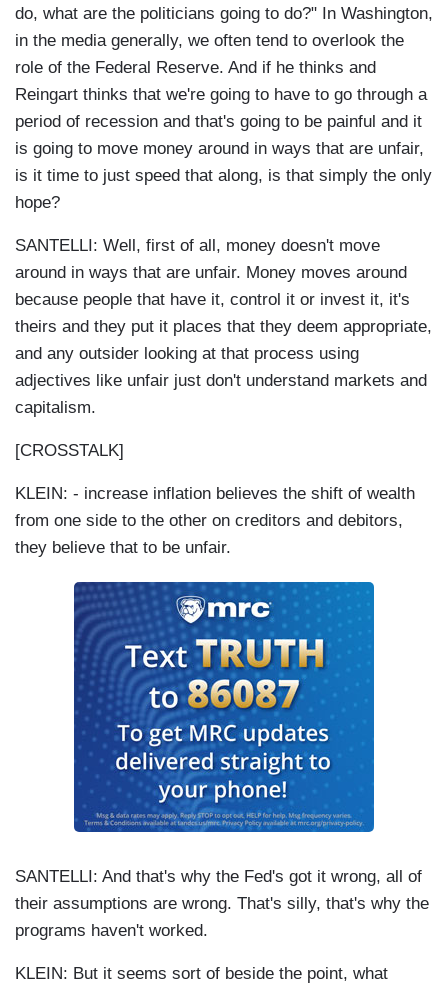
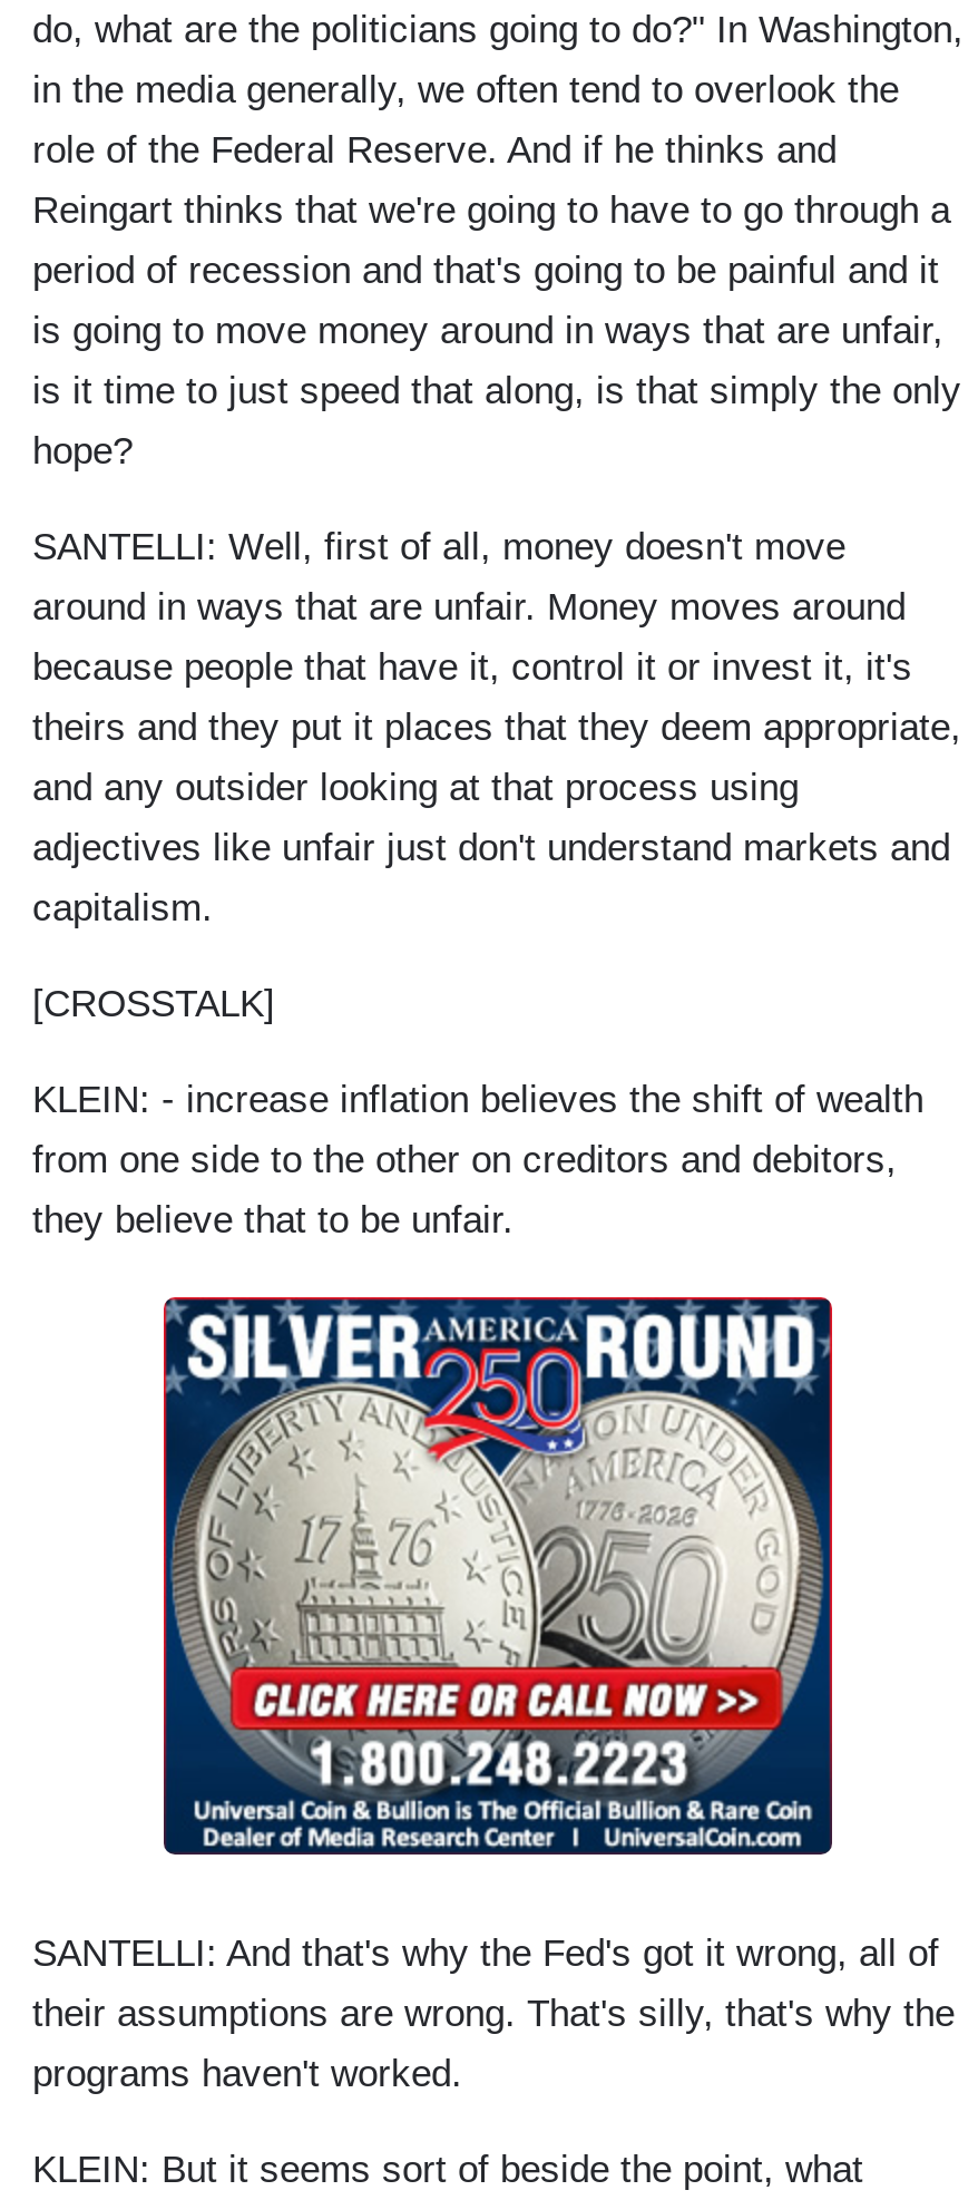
[73,581,375,833] [image] -> [162,1295,834,1857] [image]

